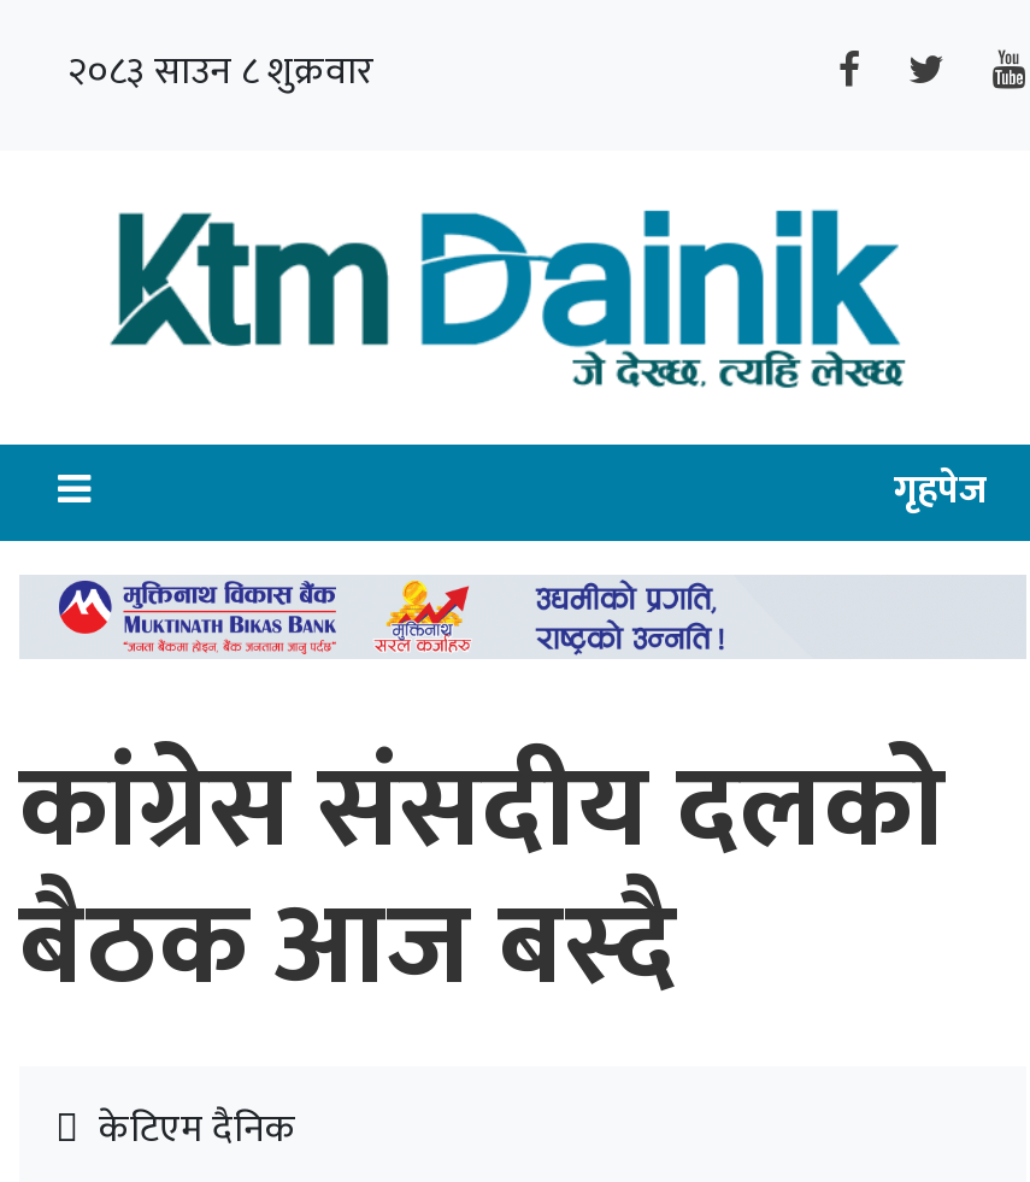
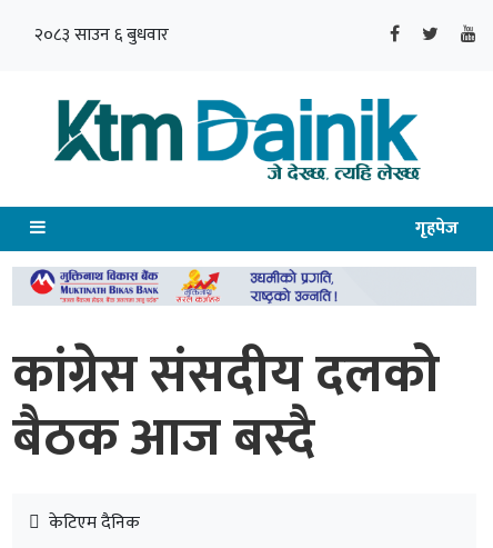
[67,40,373,105] २०८३ साउन ८ शुक्रवार -> [34,20,169,50] २०८३ साउन ६ बुधवार

